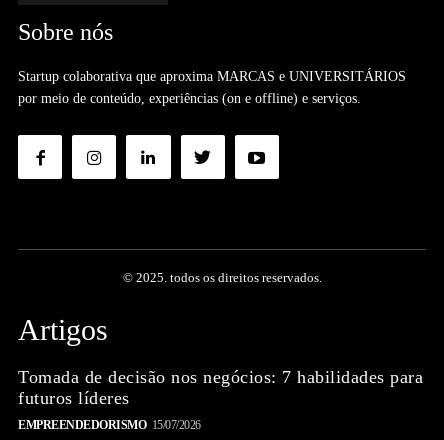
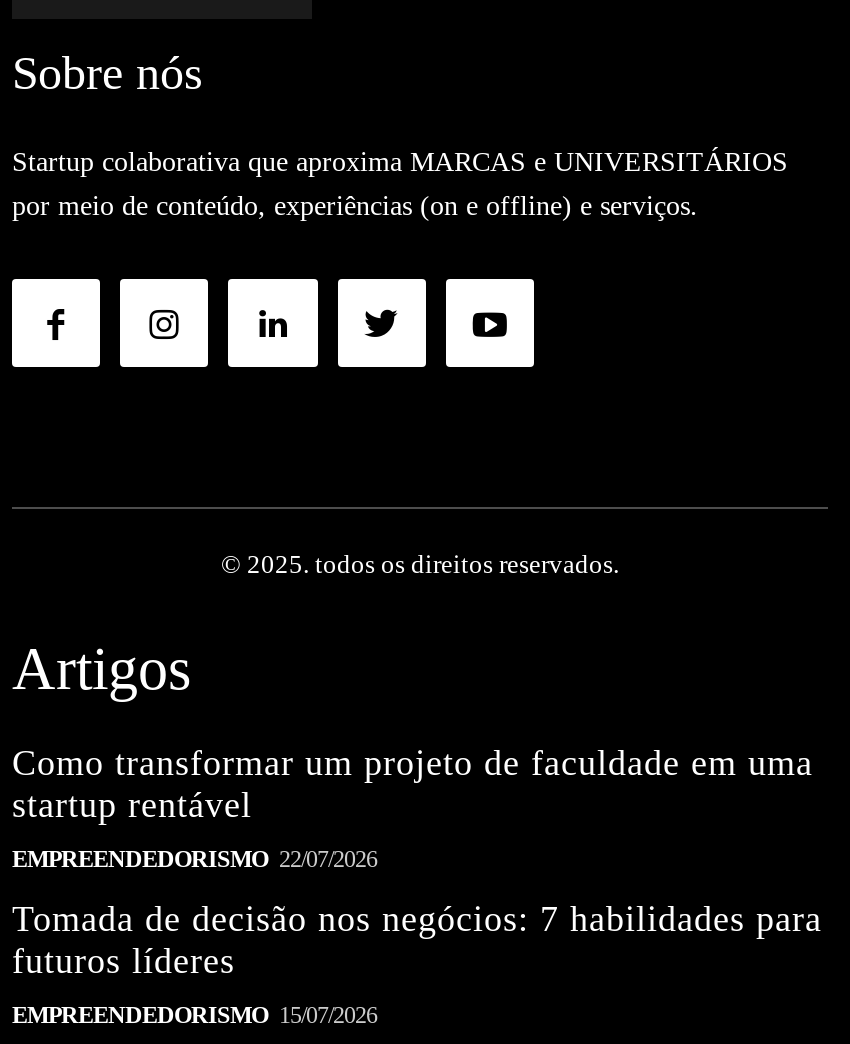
none -> [12,743,813,873] Como transformar um projeto de faculdade em uma | startup rentável | EMPREENDEDORISMO 22/07/2026

